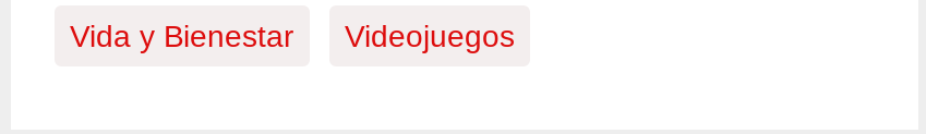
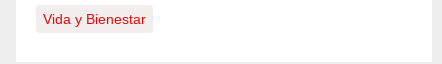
[345,18,515,53] Videojuegos -> none

